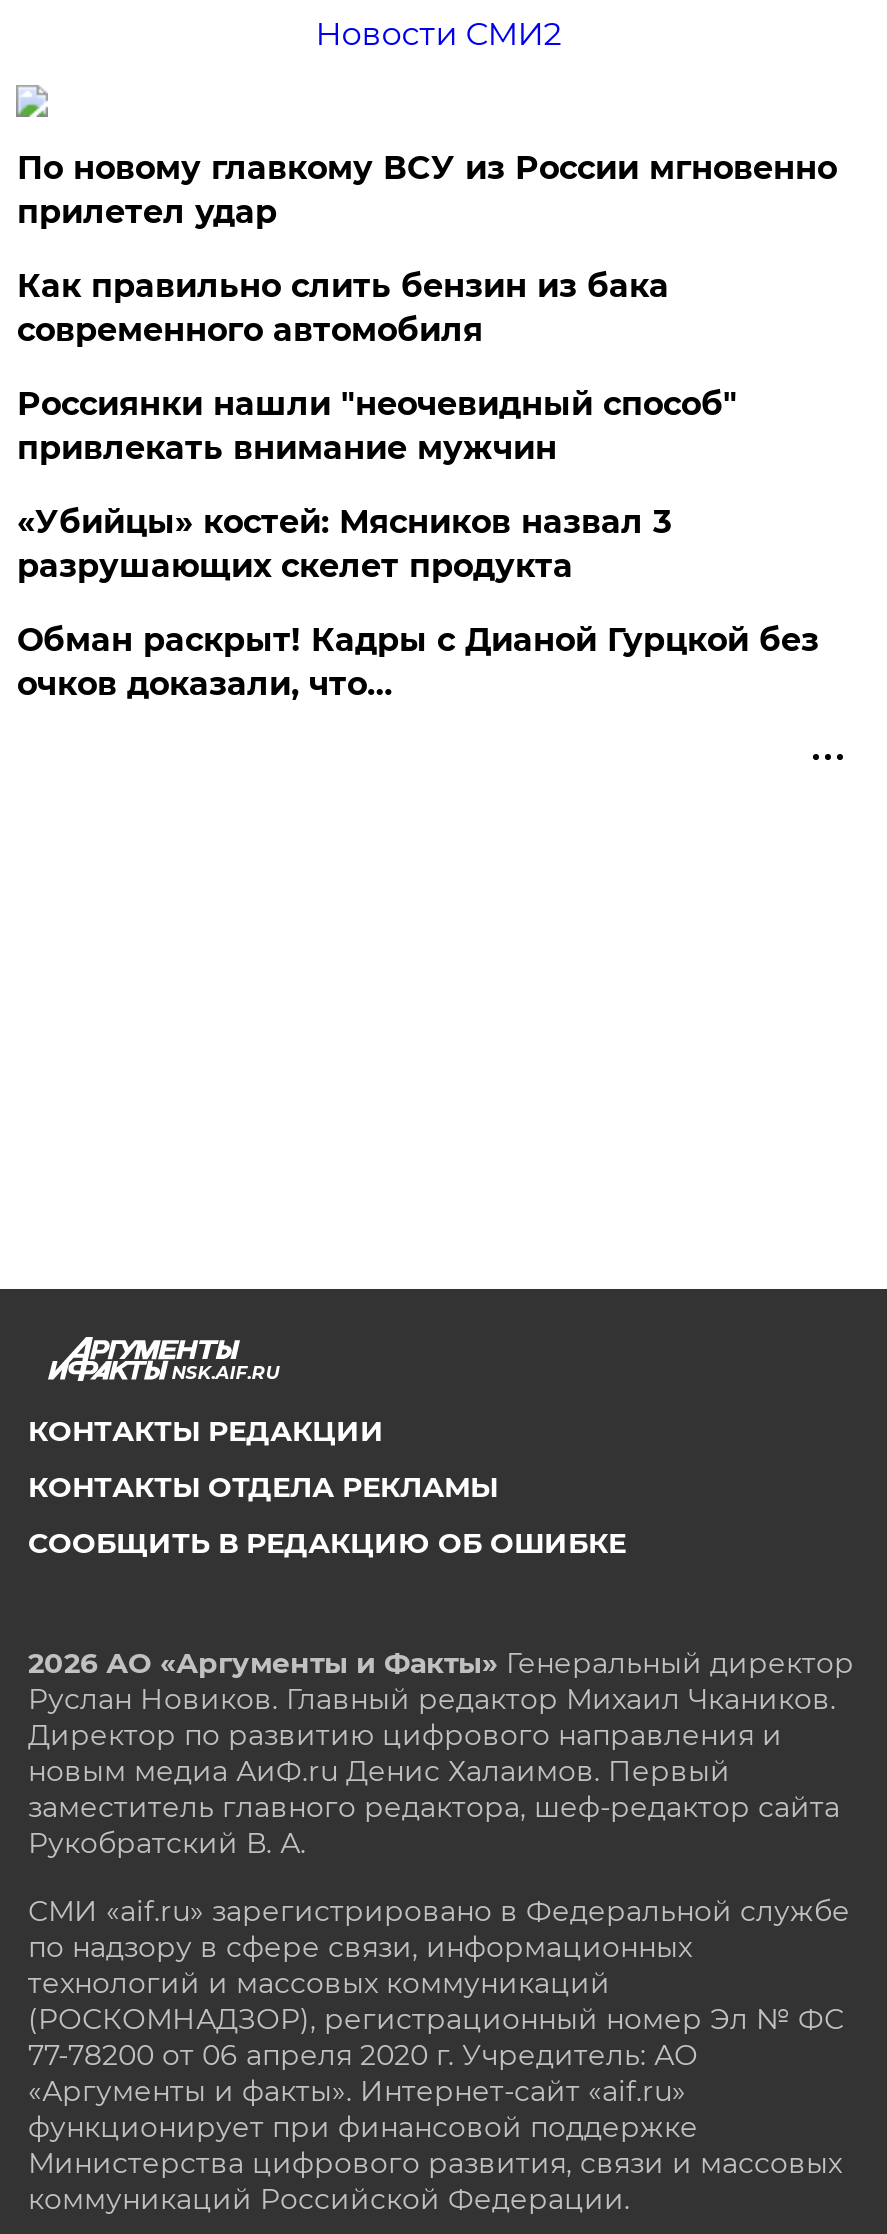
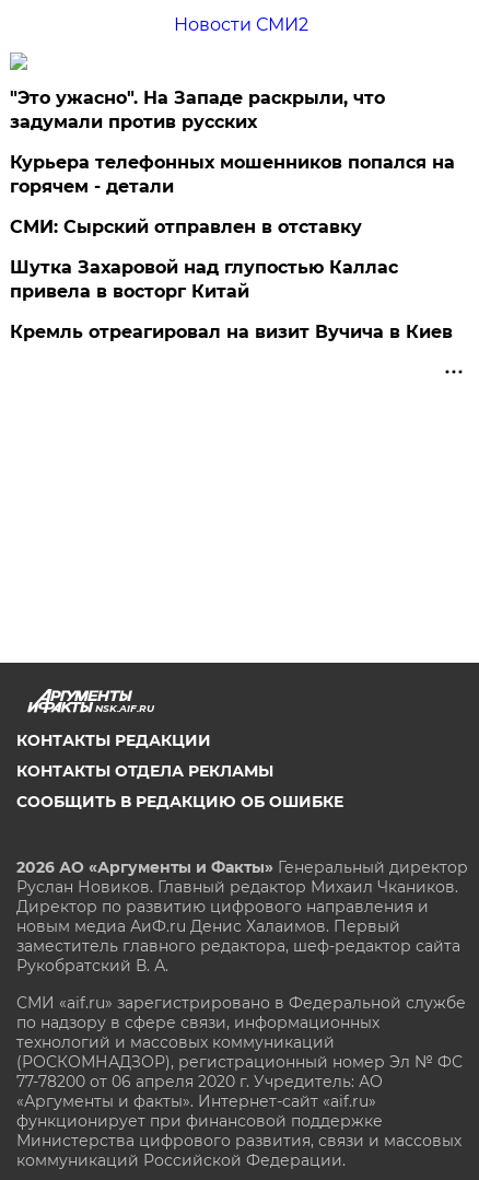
[17,149,837,231] По новому главкому ВСУ из России мгновенно | прилетел удар -> [10,87,385,132] "Это ужасно". На Западе раскрыли, что | задумали против русских
[17,267,669,349] Как правильно слить бензин из бака | современного автомобиля -> [10,152,455,197] Курьера телефонных мошенников попался на | горячем - детали
[17,385,737,467] Россиянки нашли "неочевидный способ" | привлекать внимание мужчин -> [10,217,362,237] СМИ: Сырский отправлен в отставку
[17,503,671,585] «Убийцы» костей: Мясников назвал 3 | разрушающих скелет продукта -> [10,257,399,302] Шутка Захаровой над глупостью Каллас | привела в восторг Китай
[17,621,819,703] Обман раскрыт! Кадры с Дианой Гурцкой без | очков доказали, что… -> [10,322,453,342] Кремль отреагировал на визит Вучича в Киев

